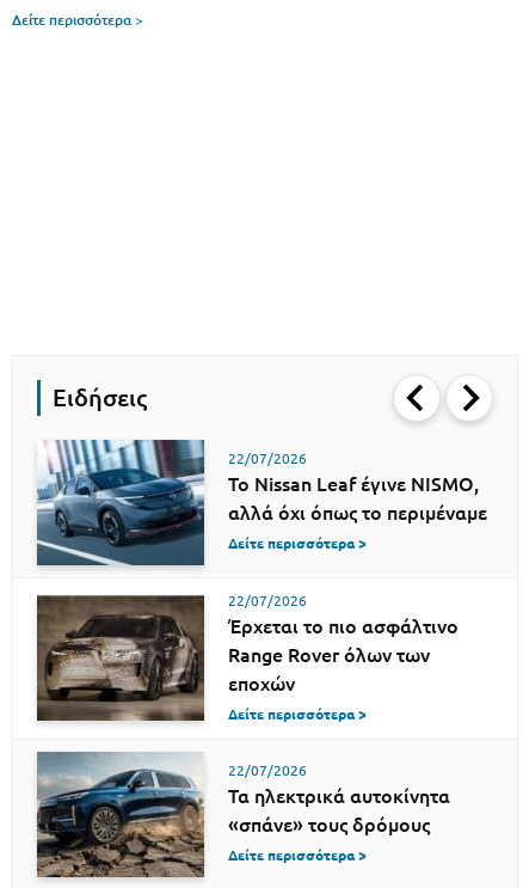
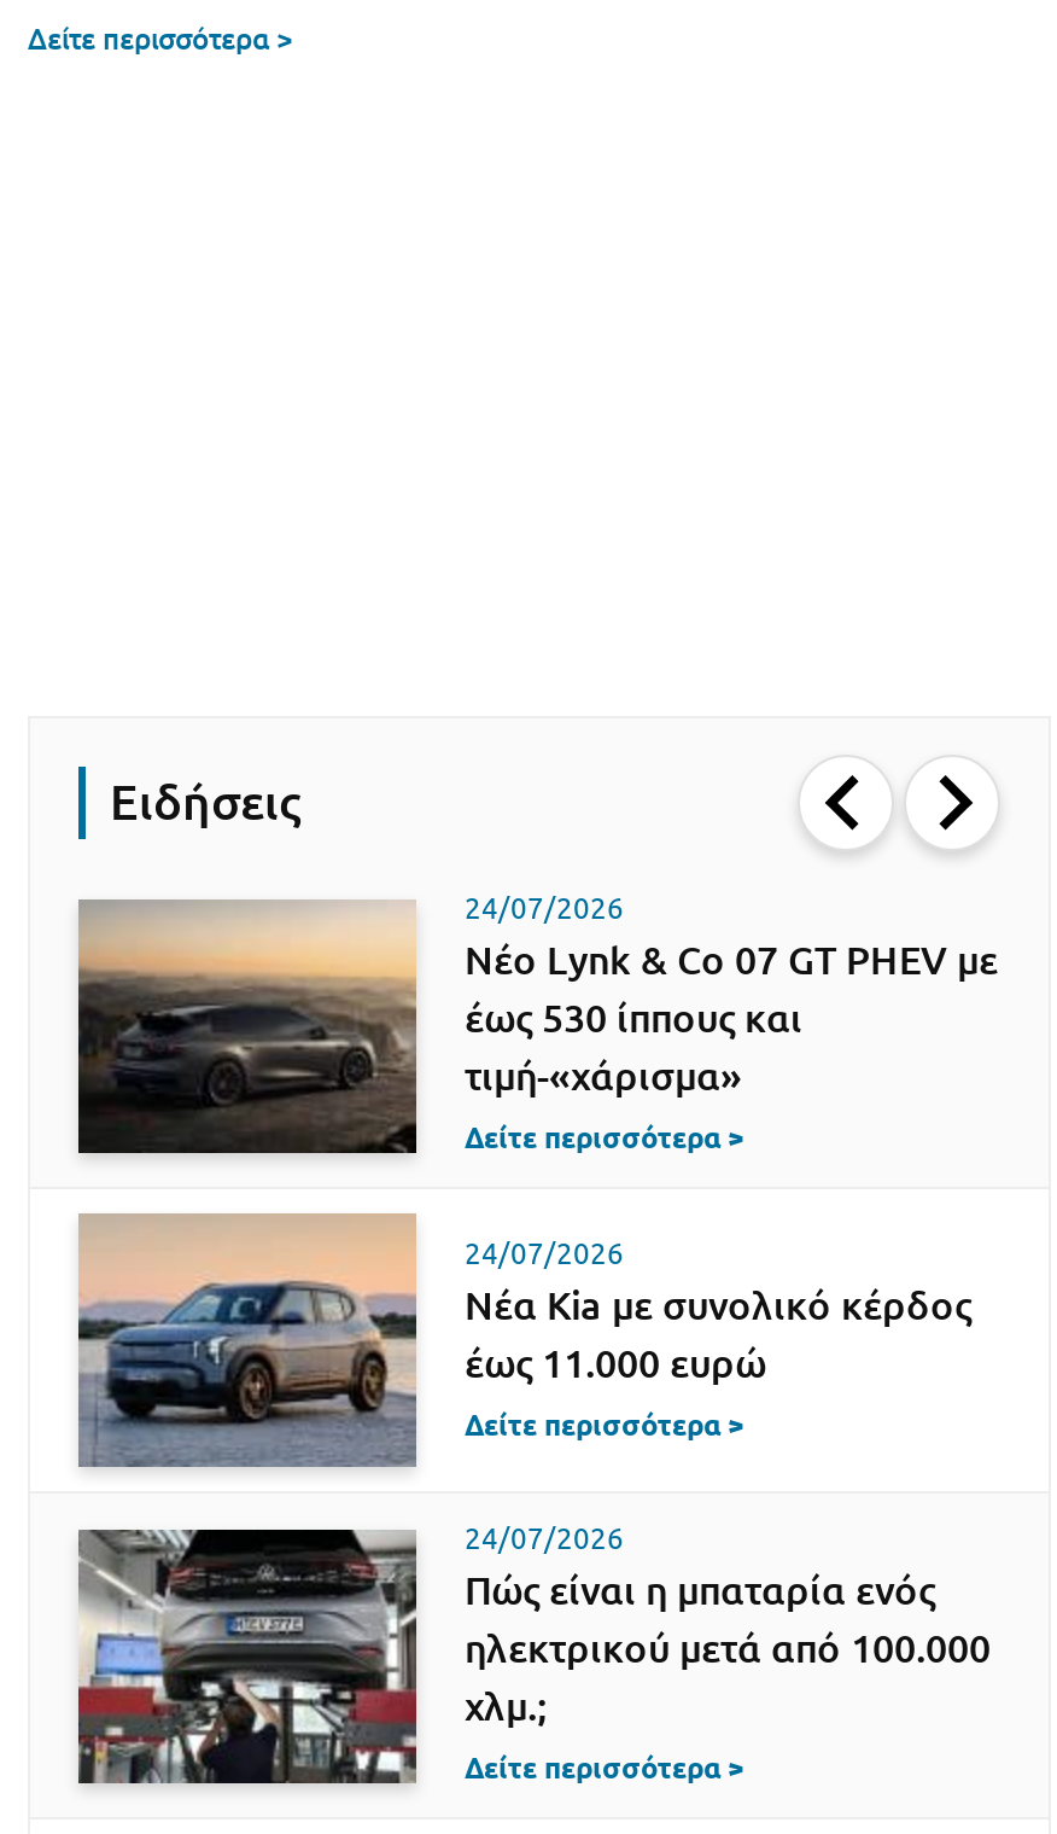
[36,439,487,568] [image] | 22/07/2026 | Το Nissan Leaf έγινε NISMO, | αλλά όχι όπως το περιμέναμε -> [76,892,998,1159] [image] | 24/07/2026 | Νέο Lynk & Co 07 GT PHEV με | έως 530 ίππους και | τιμή-«χάρισμα»
[36,592,459,723] [image] | 22/07/2026 | Έρχεται το πιο ασφάλτινο | Range Rover όλων των | εποχών -> [78,1212,971,1471] [image] | 24/07/2026 | Νέα Kia με συνολικό κέρδος | έως 11.000 ευρώ
[36,751,450,880] [image] | 22/07/2026 | Τα ηλεκτρικά αυτοκίνητα | «σπάνε» τους δρόμους -> [78,1523,991,1813] [image] | 24/07/2026 | Πώς είναι η μπαταρία ενός | ηλεκτρικού μετά από 100.000 | χλμ.;

